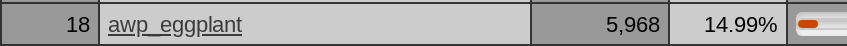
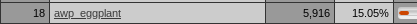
[606,12,660,36] 5,968 -> [303,7,330,19] 5,916
[704,12,778,36] 14.99% -> [352,7,389,19] 15.05%

